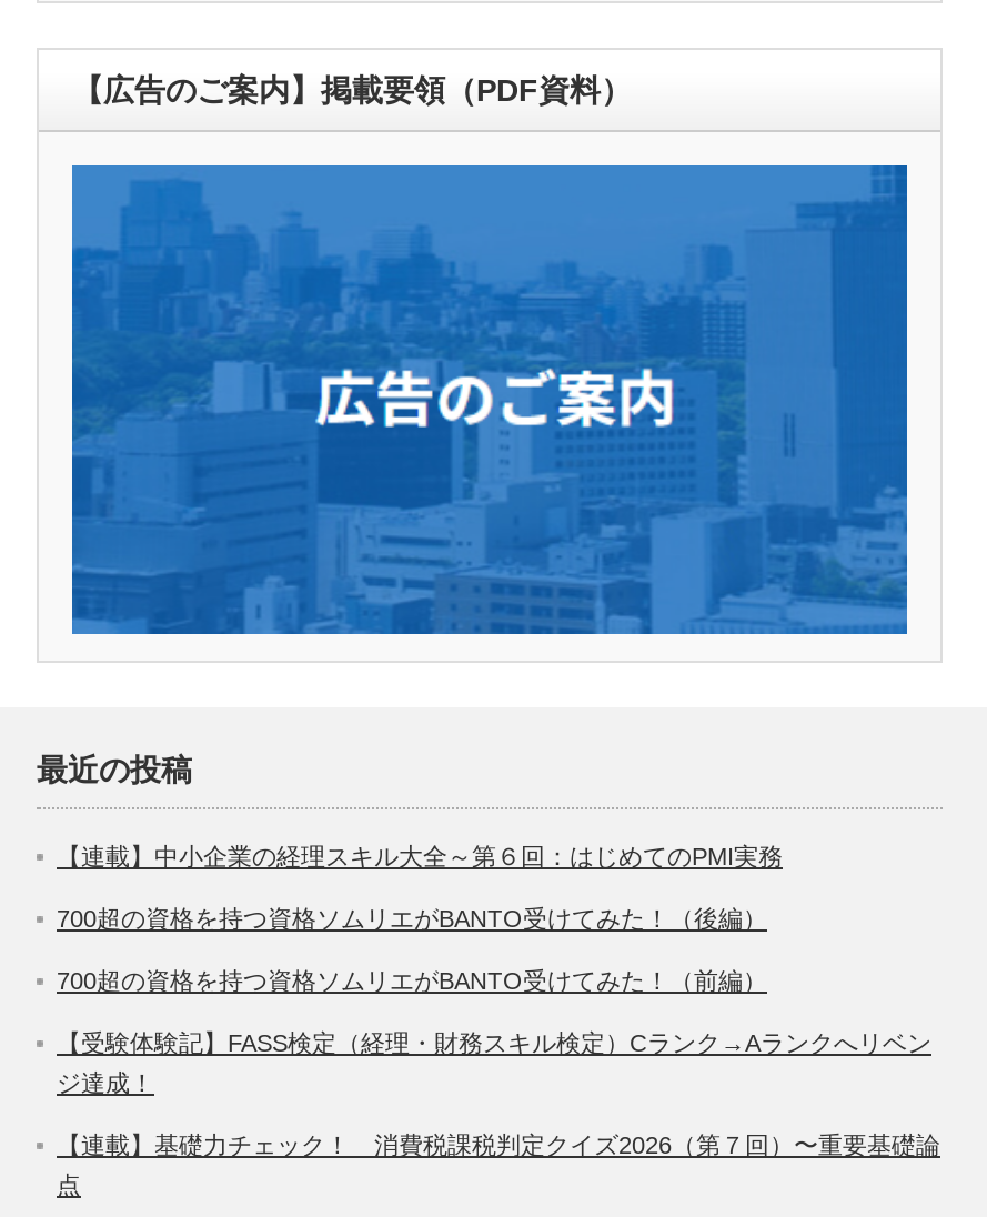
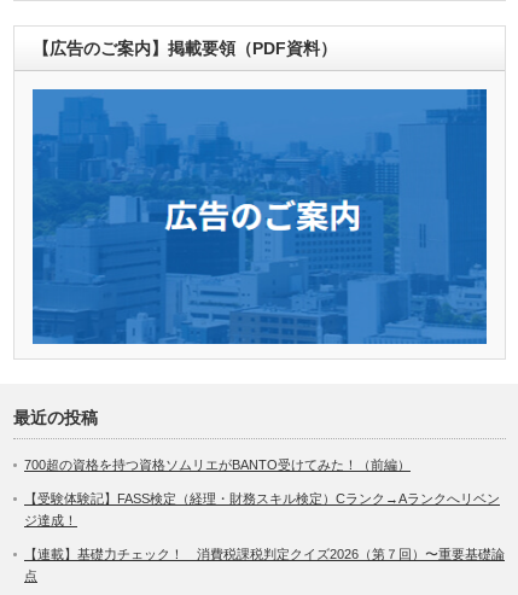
[57,842,783,931] 【連載】中小企業の経理スキル大全～第６回：はじめてのPMI実務 | 700超の資格を持つ資格ソムリエがBANTO受けてみた！（後編） -> none

